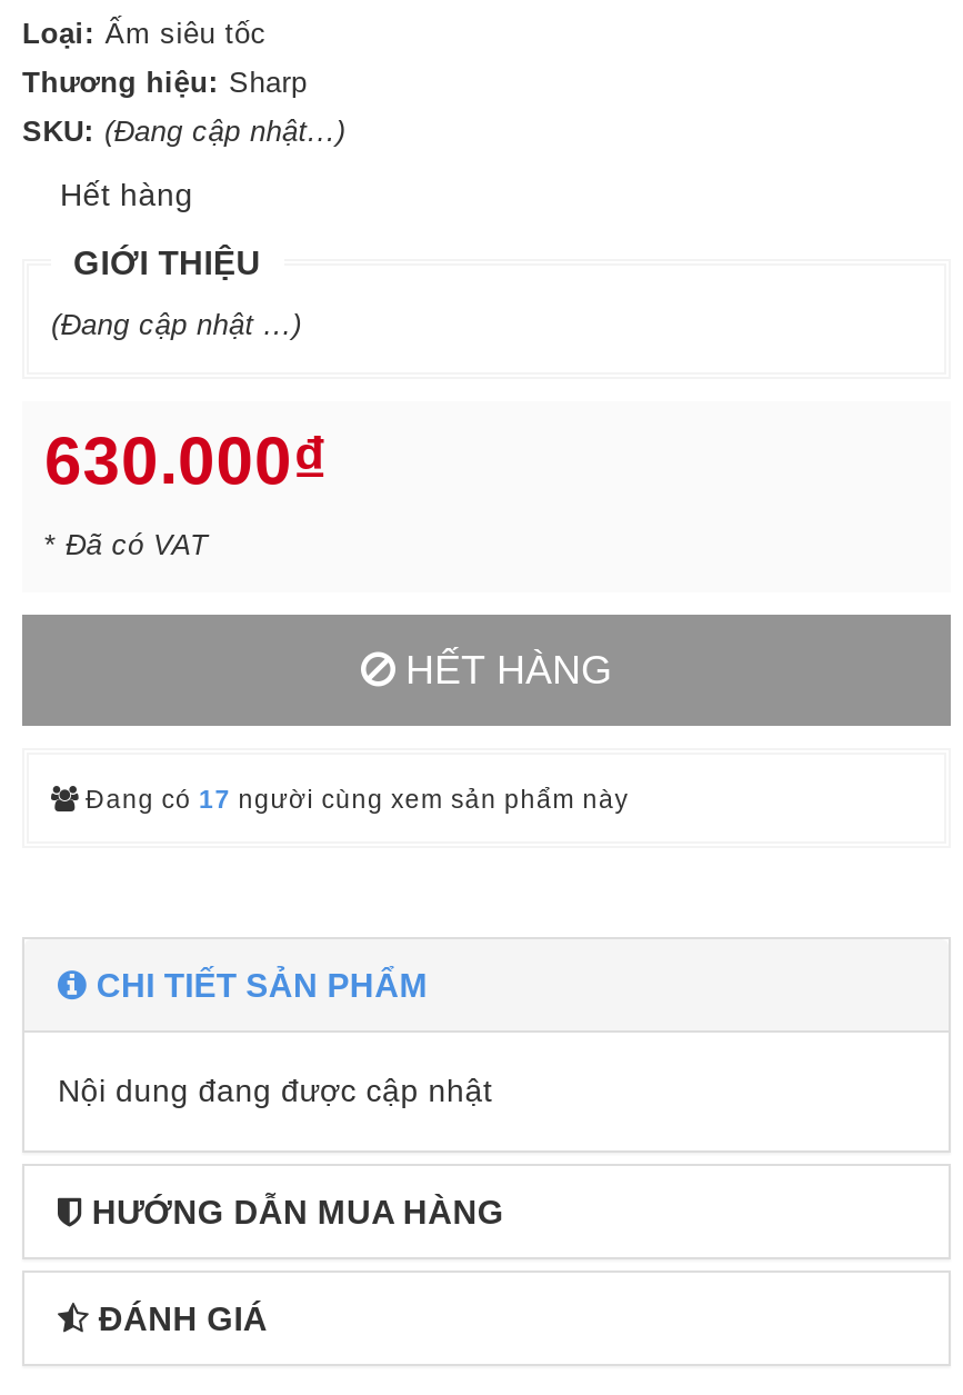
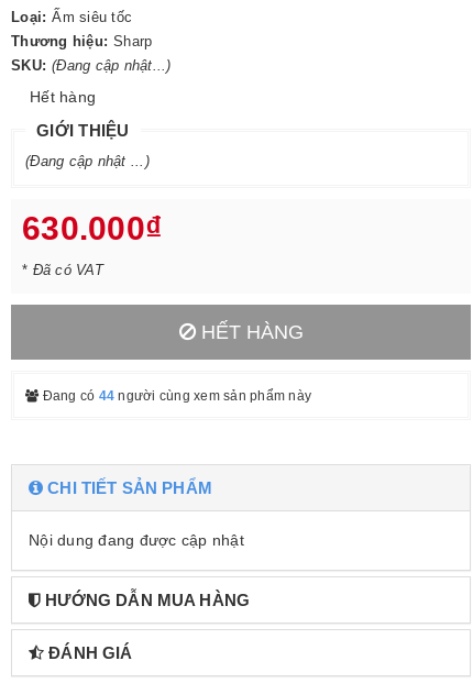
[78,783,629,812] Đang có 17 người cùng xem sản phẩm này -> [39,388,311,402] Đang có 44 người cùng xem sản phẩm này

